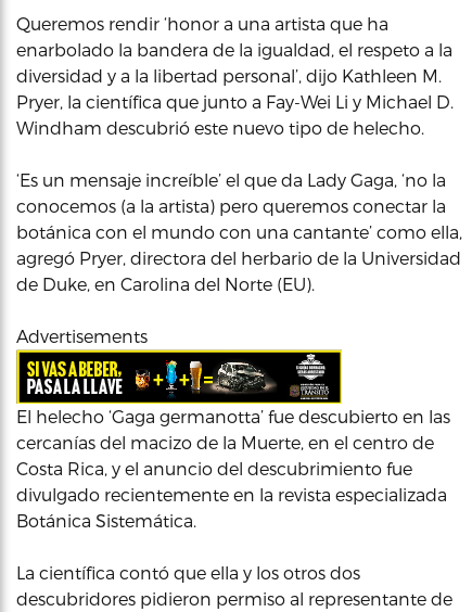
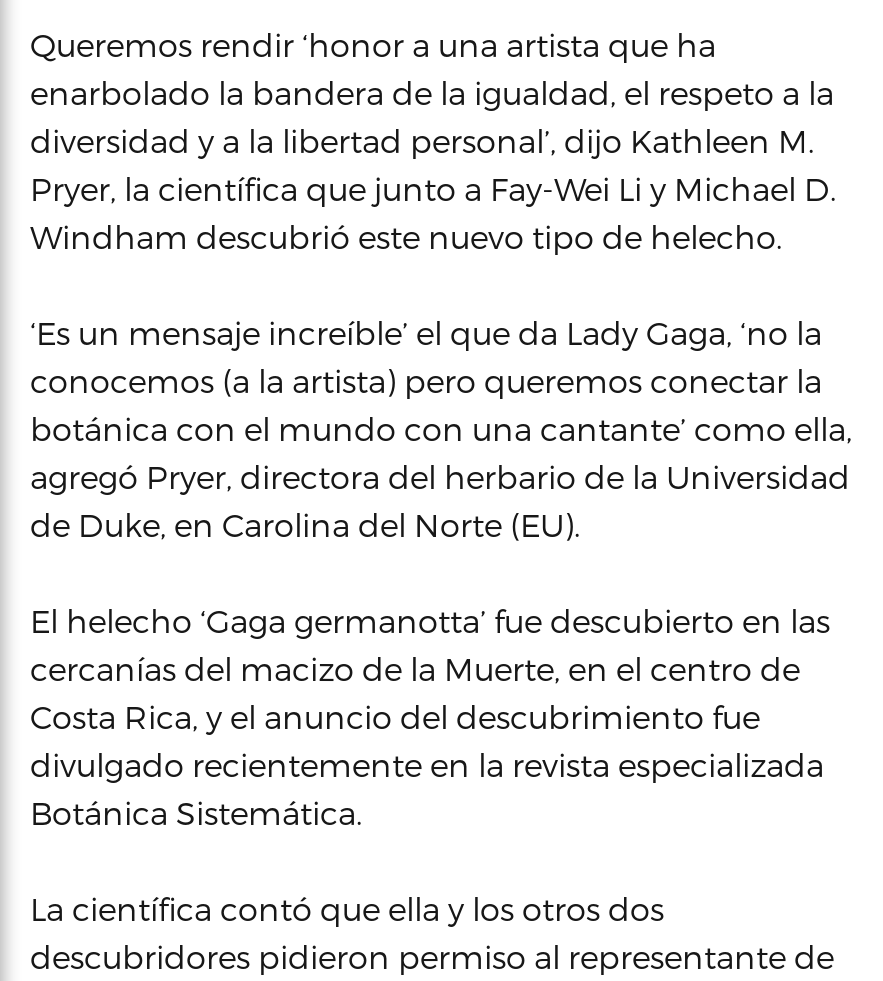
[16,326,148,346] Advertisements -> none
[15,348,343,404] [image] -> none

